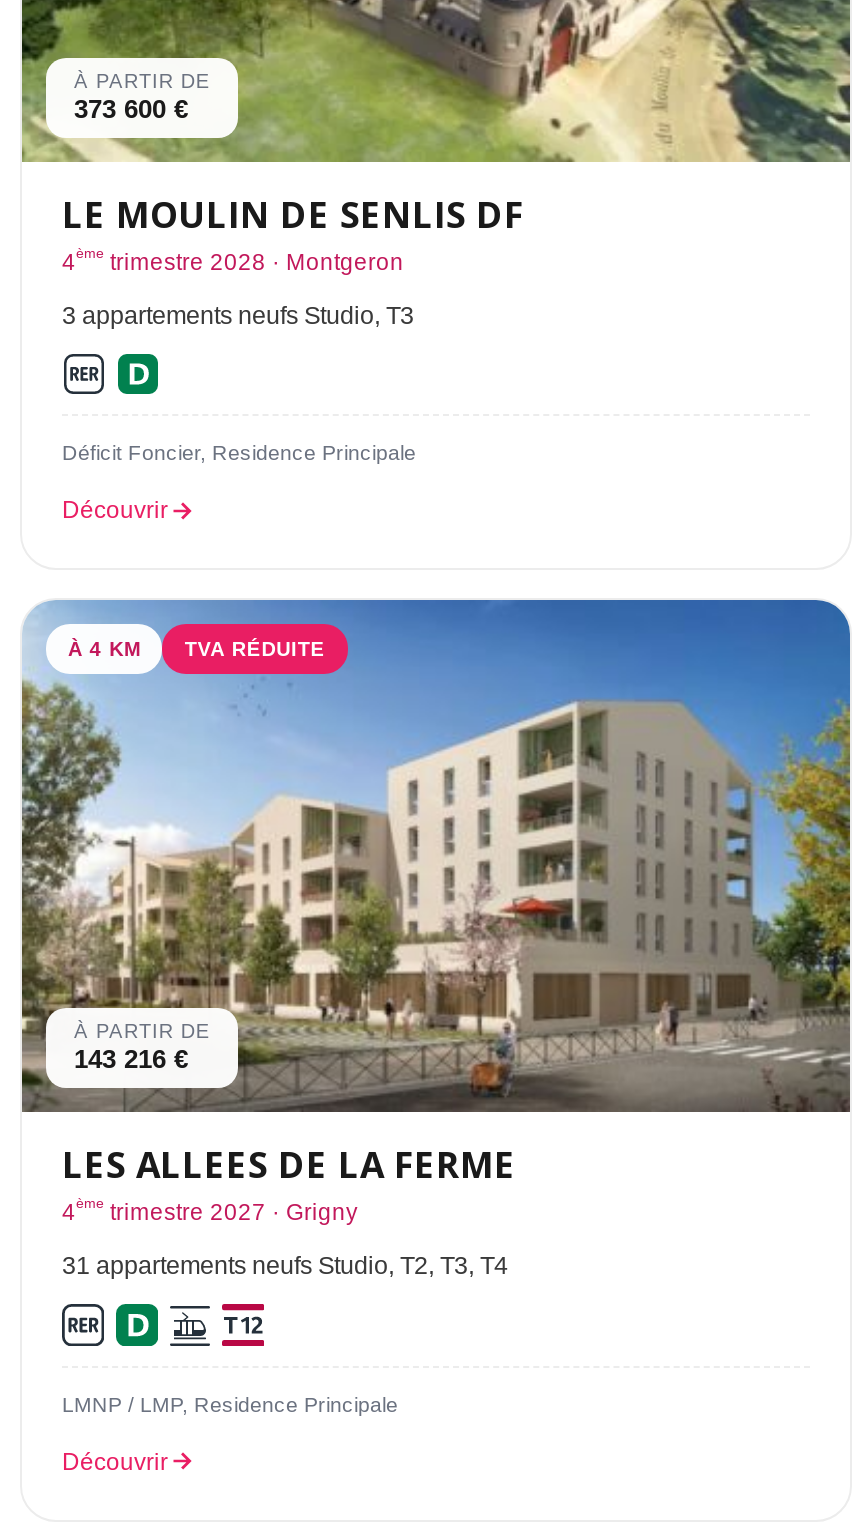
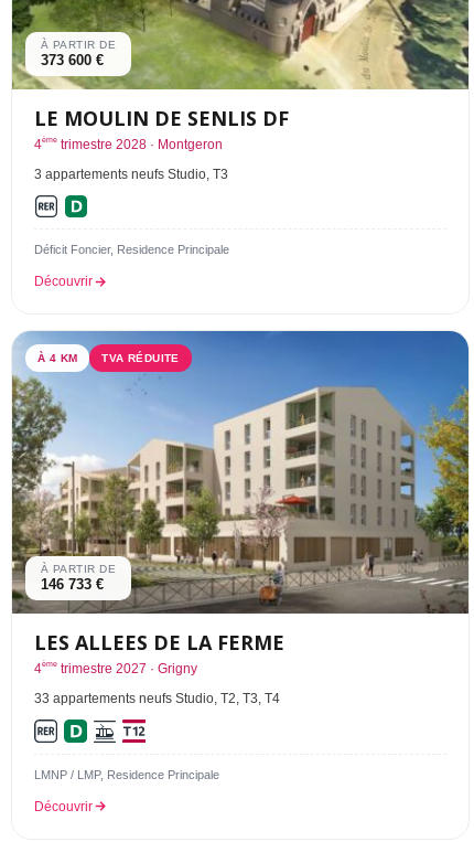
[74,1044,188,1074] 143 216 € -> [41,576,104,593] 146 733 €
[62,1252,508,1280] 31 appartements neufs Studio, T2, T3, T4 -> [34,691,280,706] 33 appartements neufs Studio, T2, T3, T4

